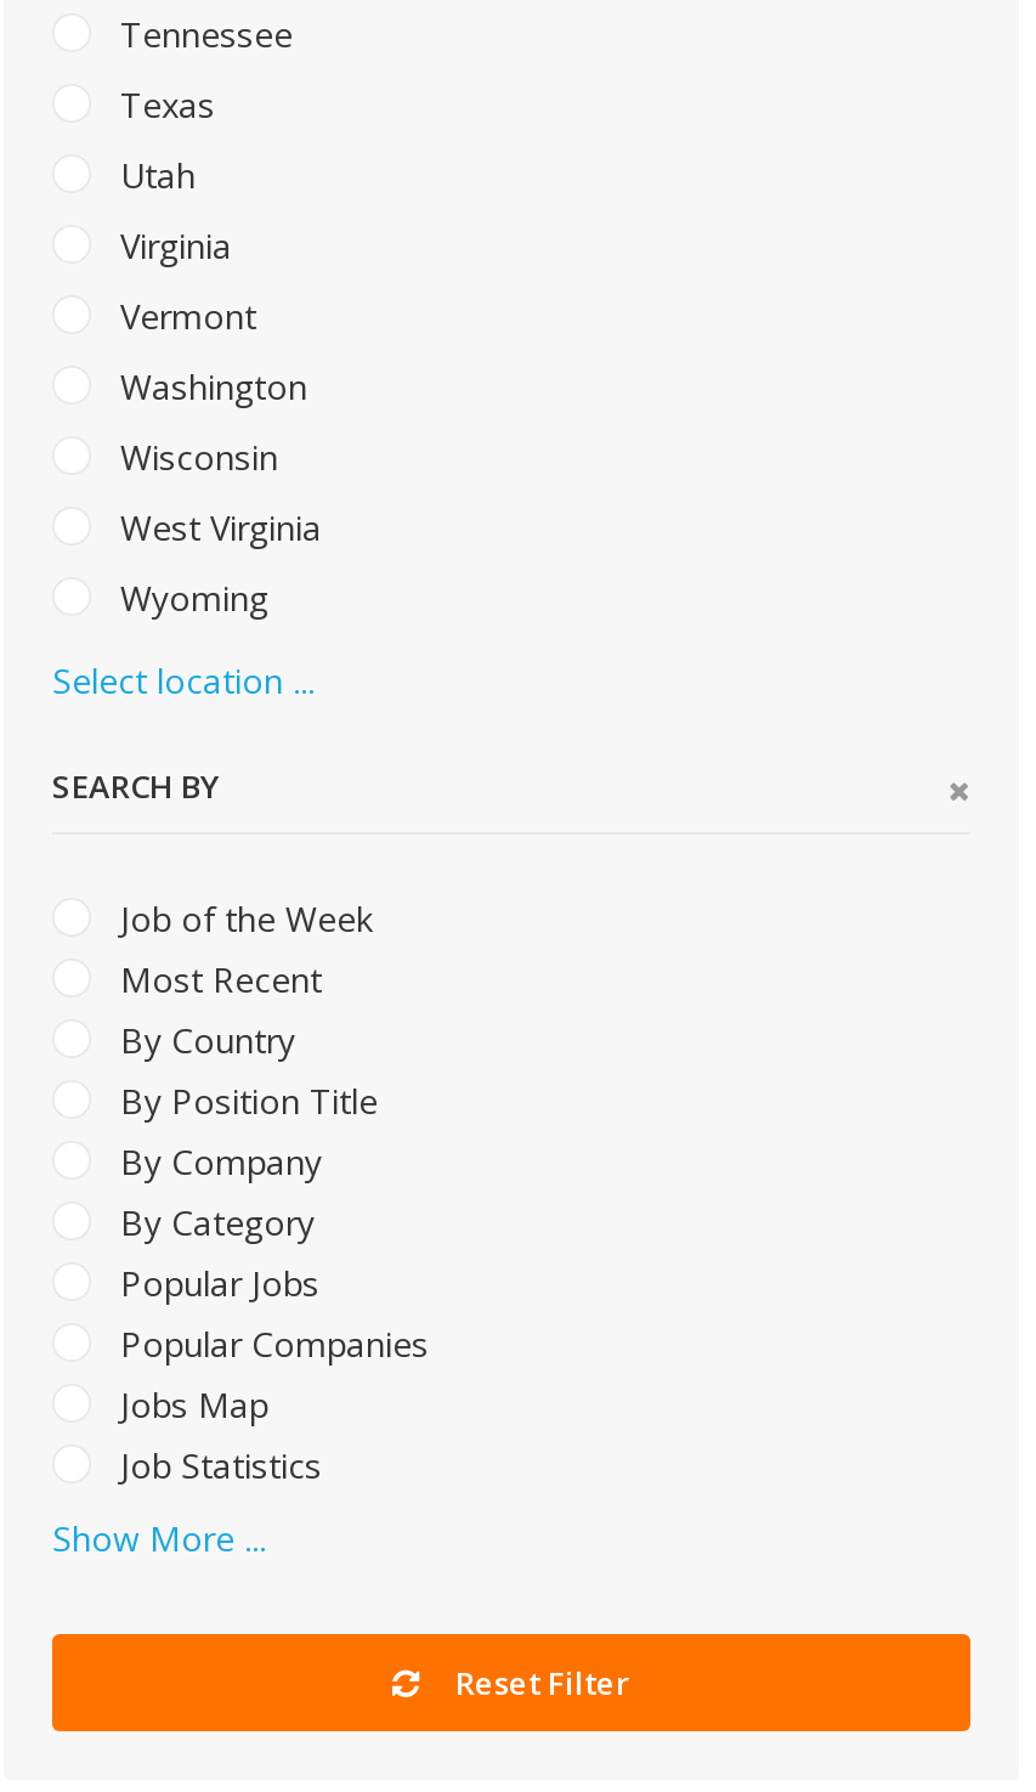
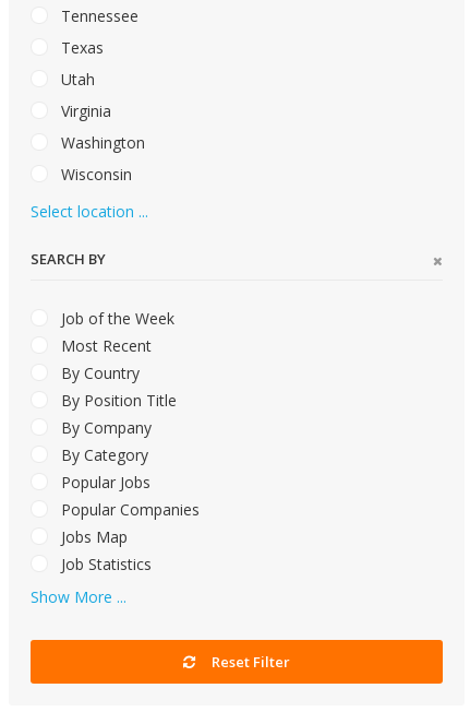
[111,293,256,339] Vermont -> none
[111,505,322,621] West Virginia | Wyoming -> none

